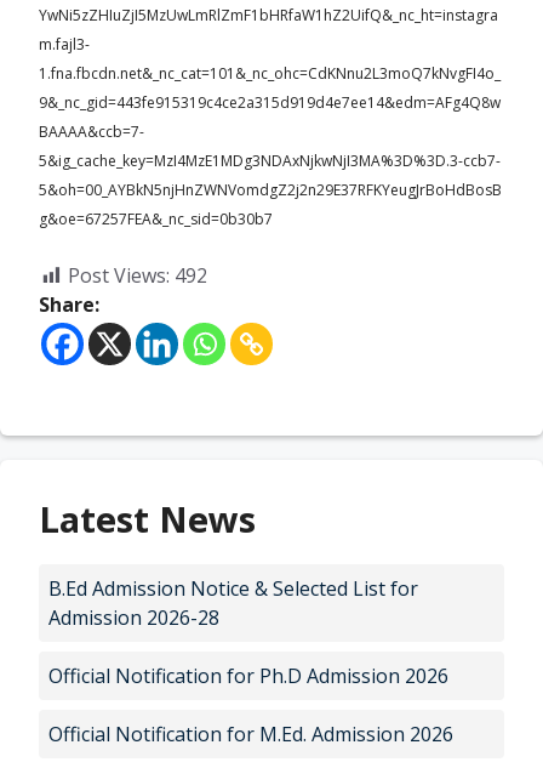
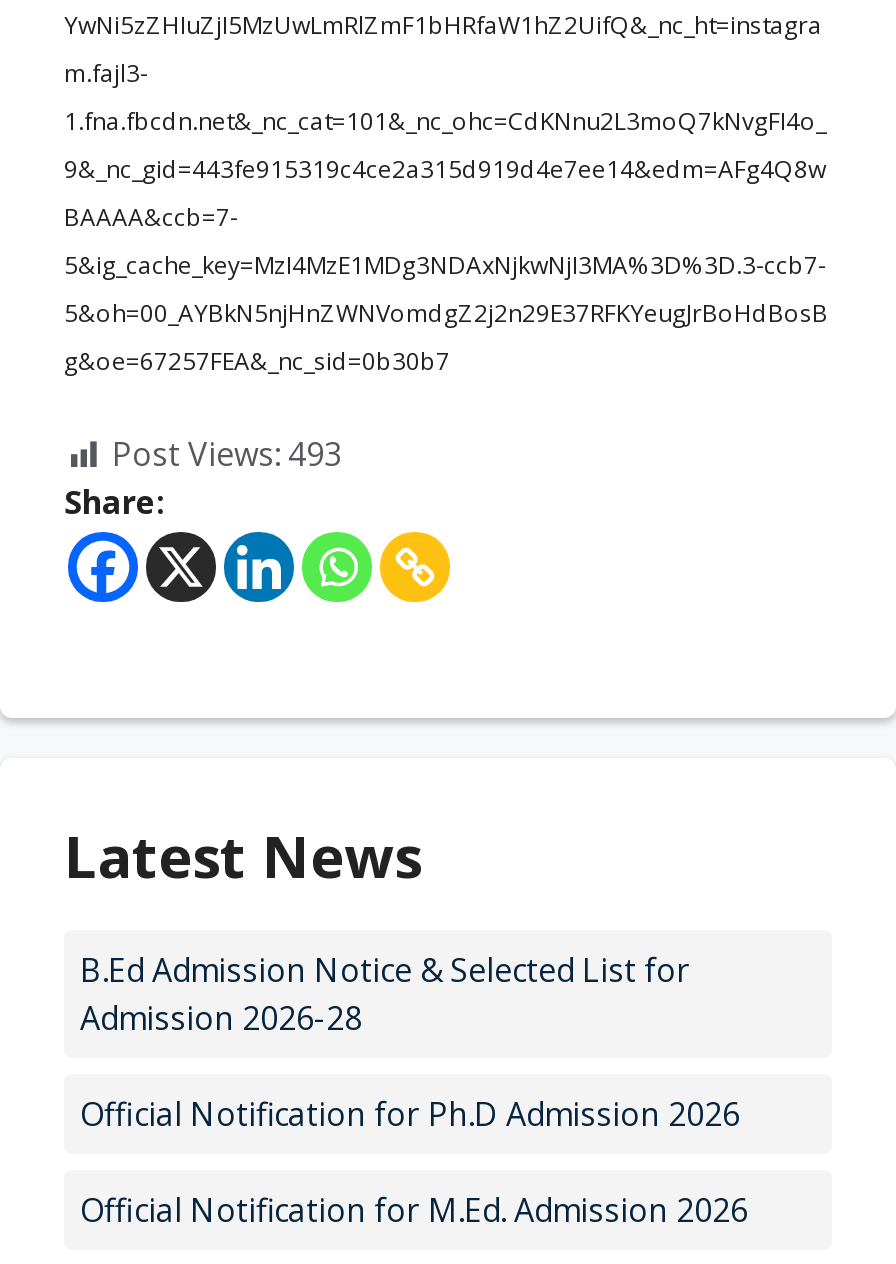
[68,262,207,289] Post Views: 492 -> [112,432,342,476] Post Views: 493

